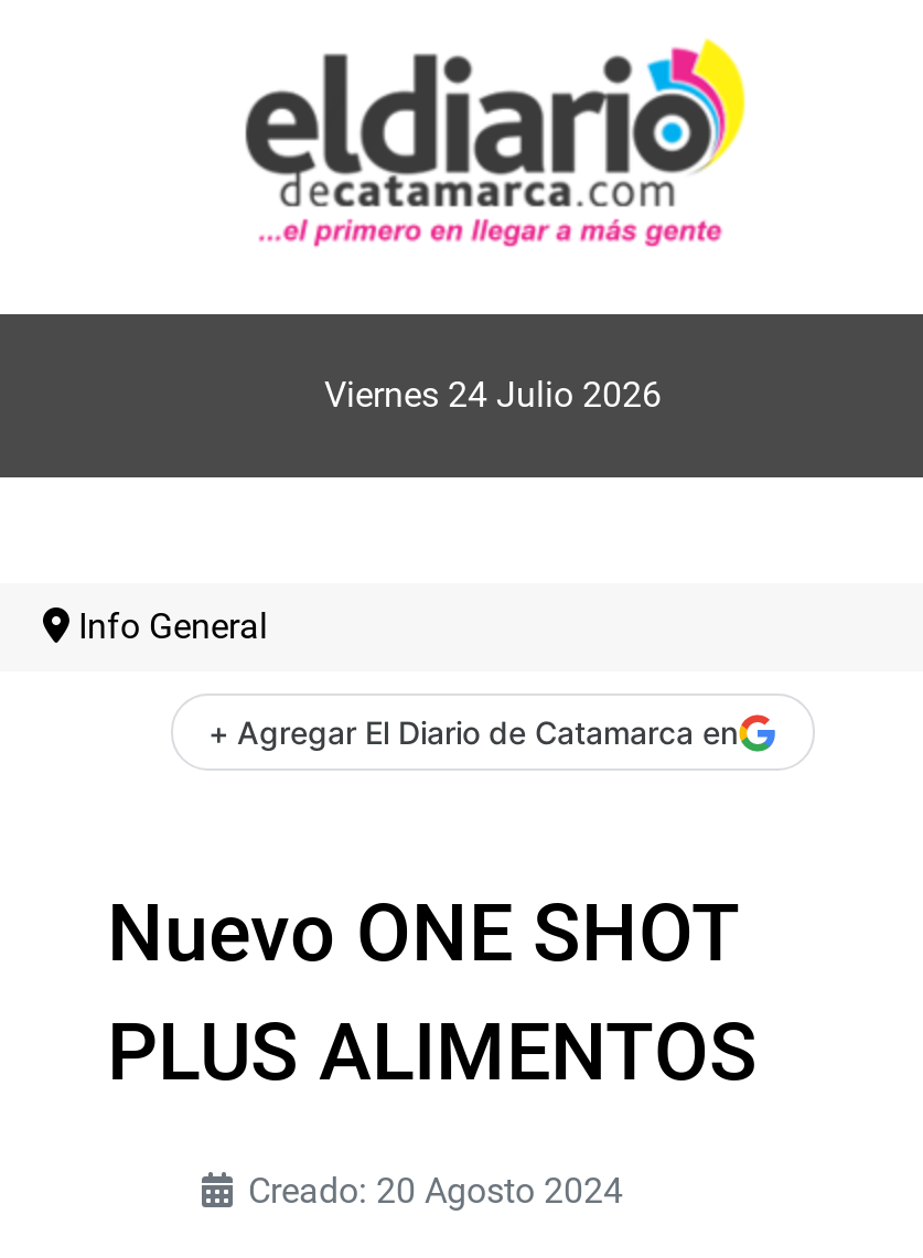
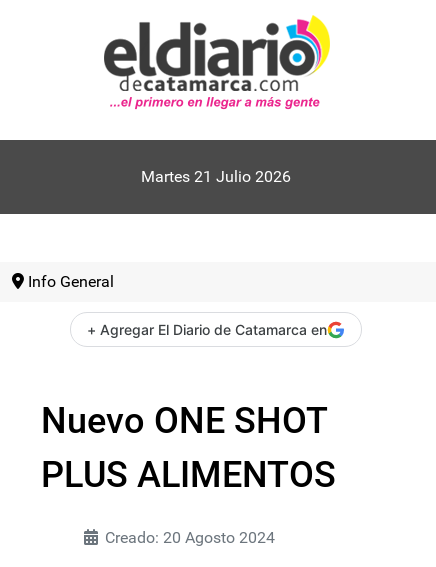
[324,374,662,416] Viernes 24 Julio 2026 -> [141,167,291,186] Martes 21 Julio 2026

